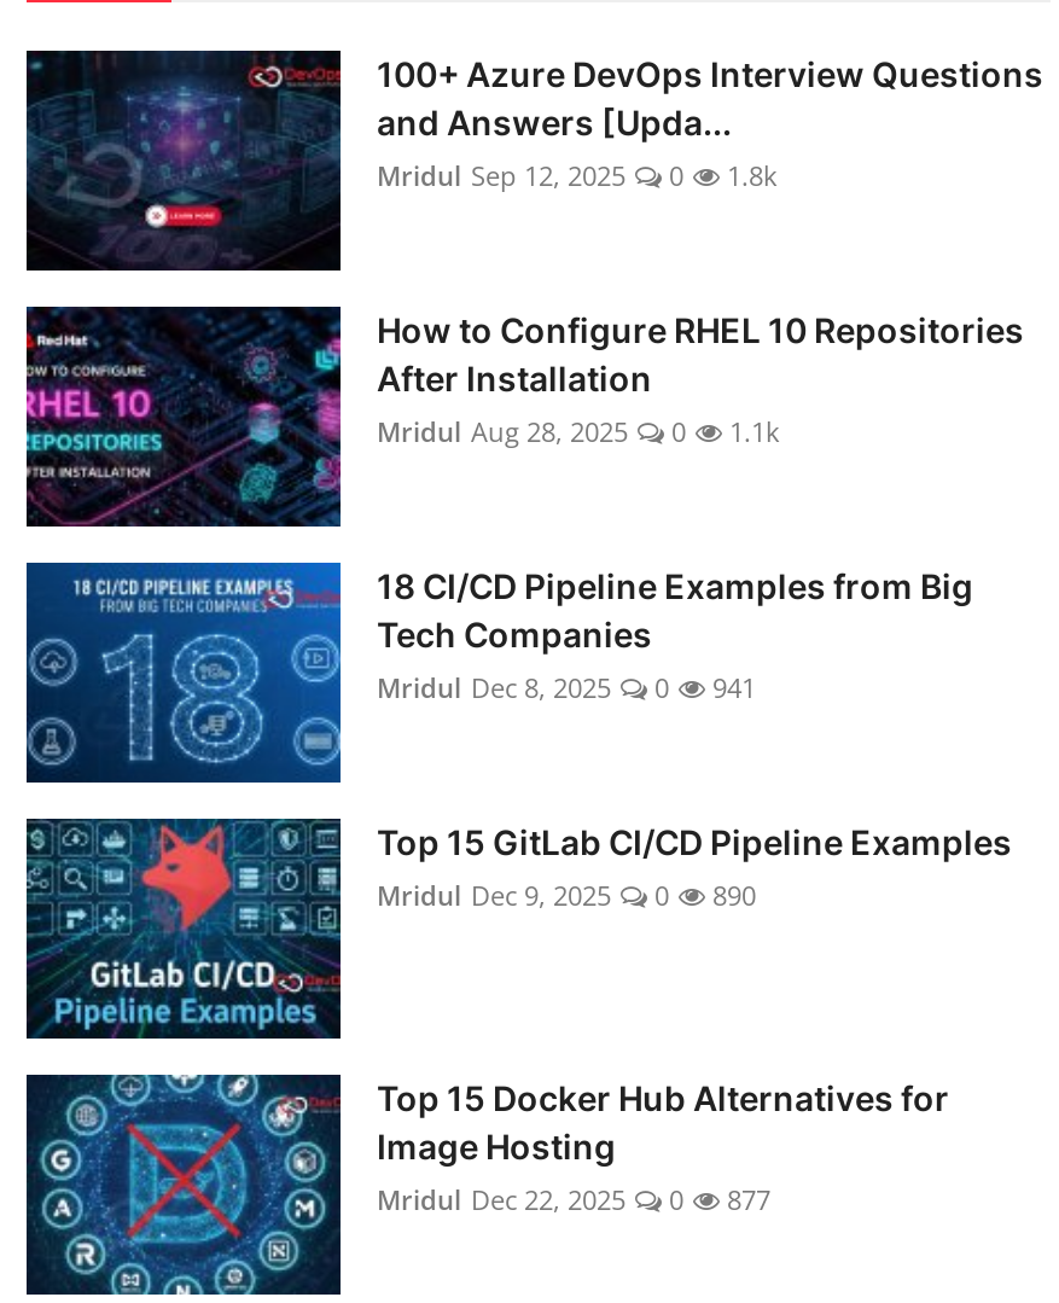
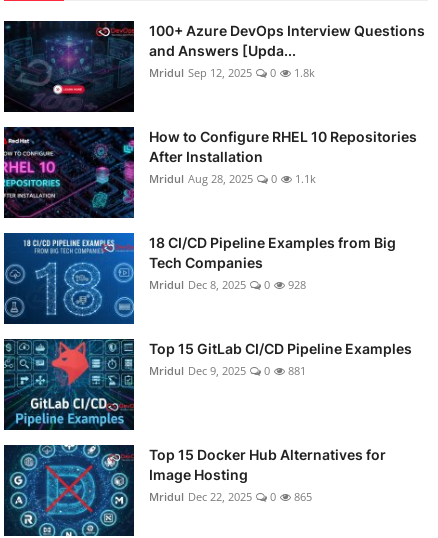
[377,670,756,706] Mridul Dec 8, 2025 0 941 -> [149,277,306,292] Mridul Dec 8, 2025 0 928
[377,878,756,914] Mridul Dec 9, 2025 0 890 -> [149,363,306,378] Mridul Dec 9, 2025 0 881
[377,1182,770,1218] Mridul Dec 22, 2025 0 877 -> [149,489,312,504] Mridul Dec 22, 2025 0 865

